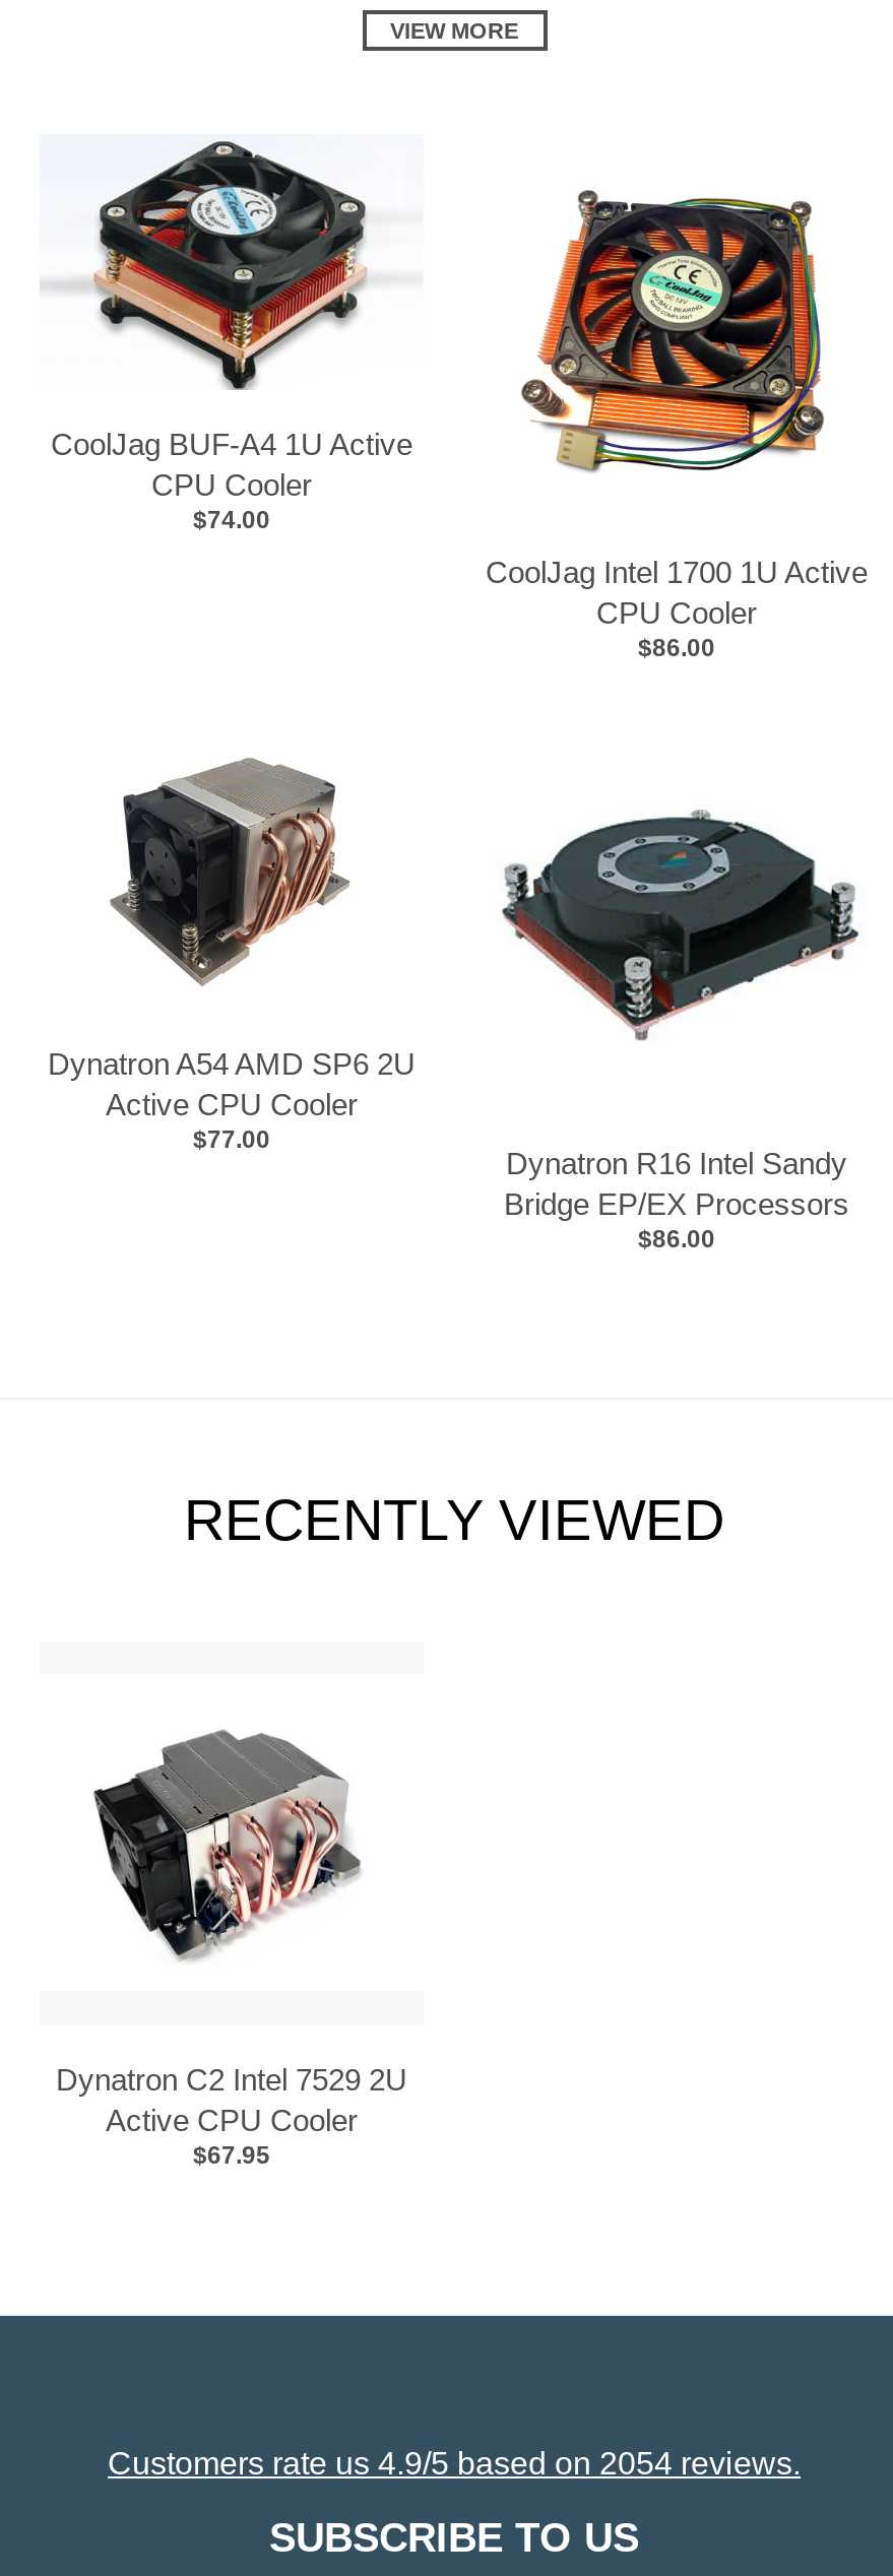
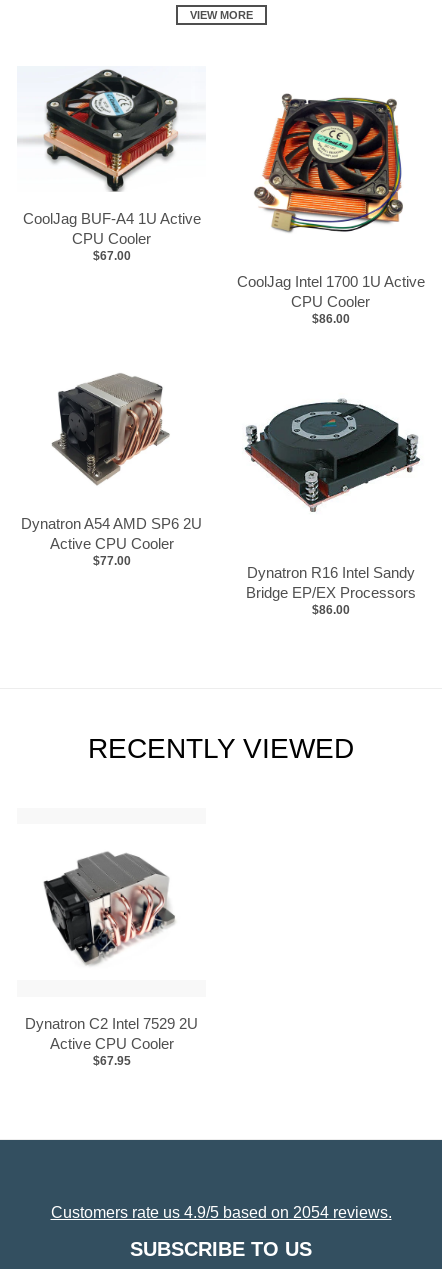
[193,506,270,535] $74.00 -> [92,249,130,263] $67.00

